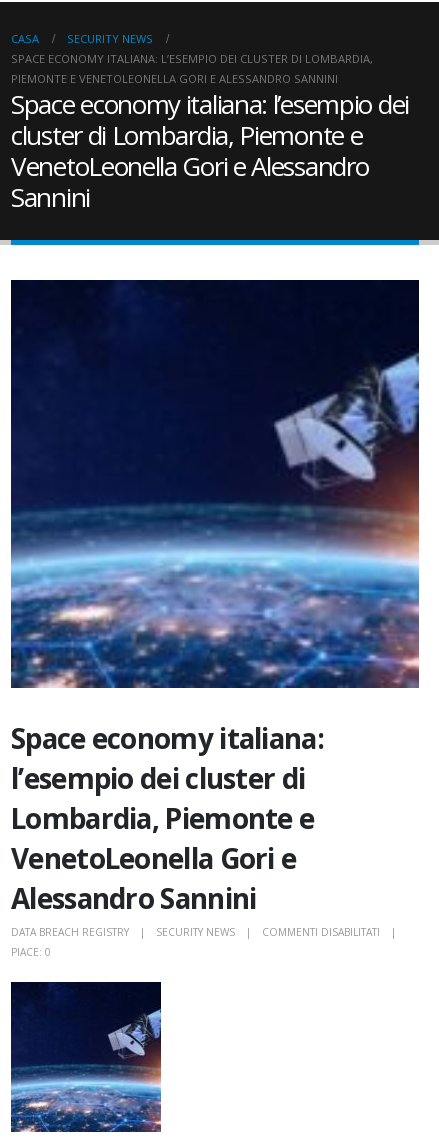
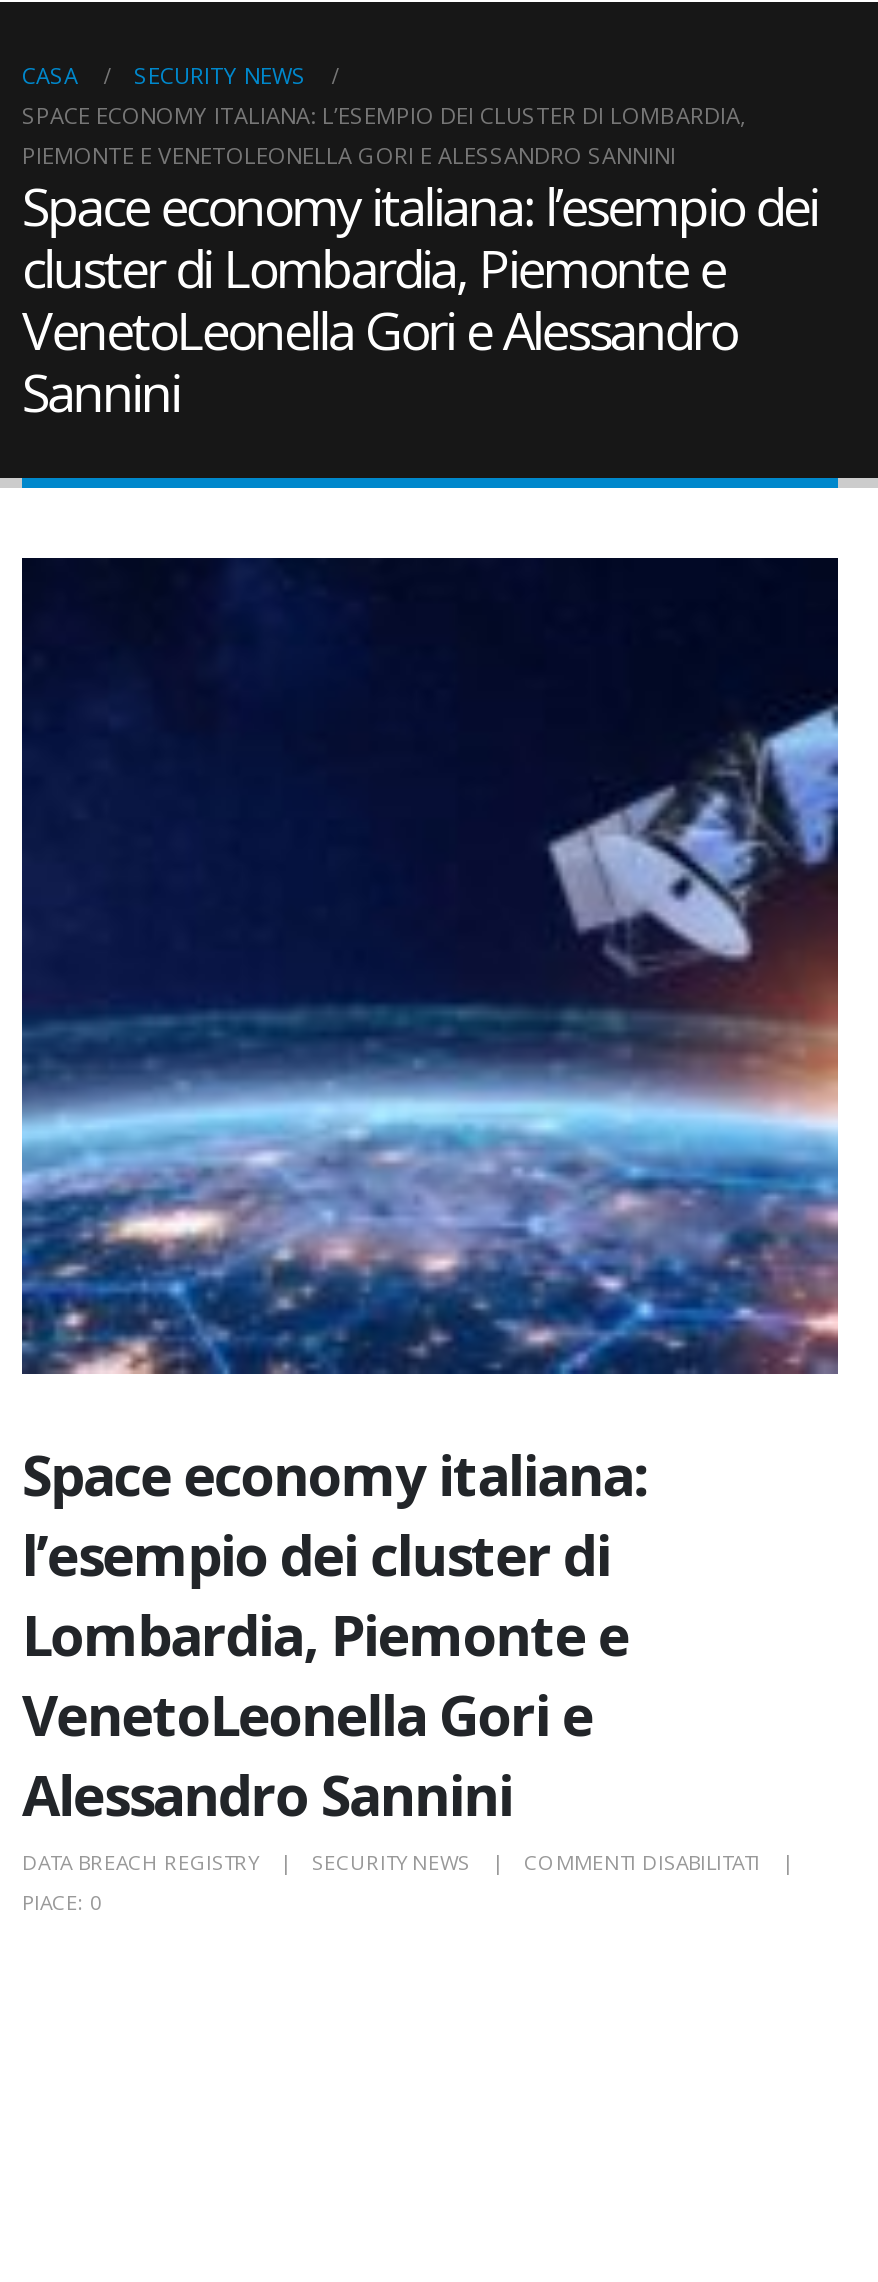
[10,981,162,1133] [image] -> none

